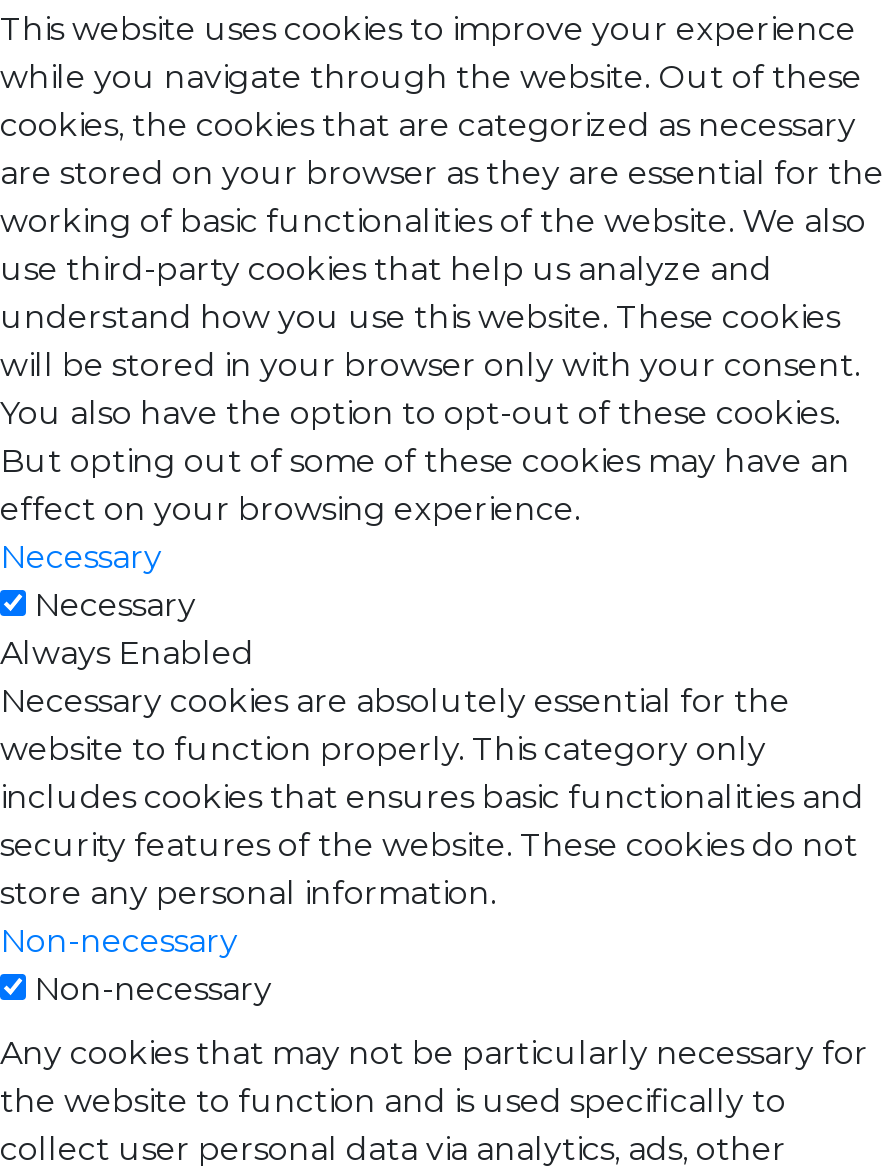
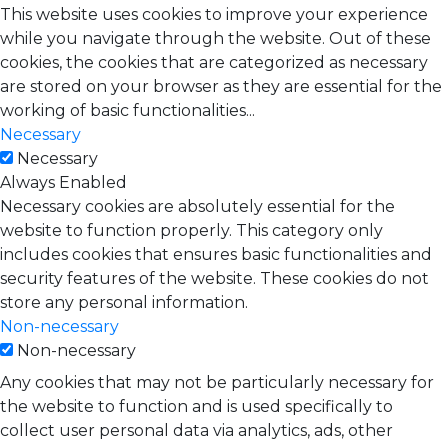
[0,202,866,528] working of basic functionalities of the website. We also | use third-party cookies that help us analyze and | understand how you use this website. These cookies | will be stored in your browser only with your consent. | You also have the option to opt-out of these cookies. | But opting out of some of these cookies may have an | effect on your browsing experience. -> [0,101,255,120] working of basic functionalities...

